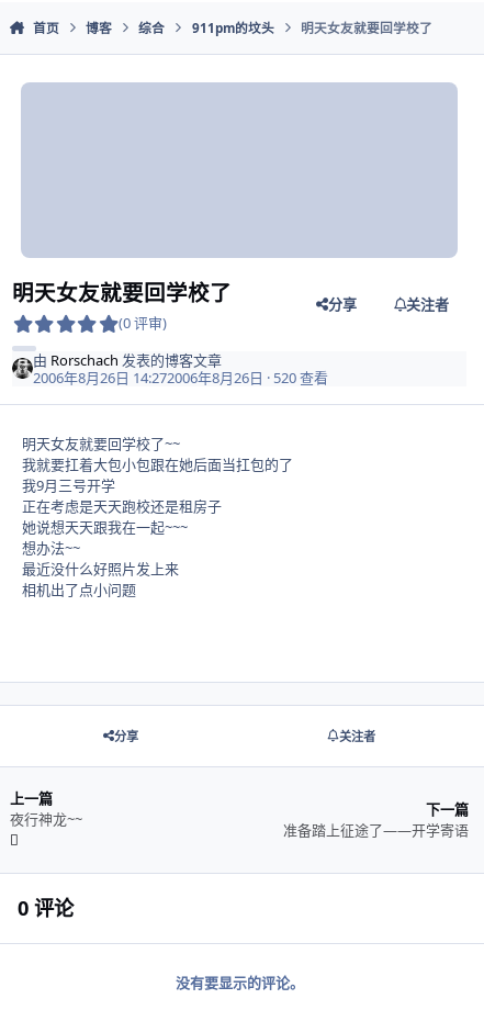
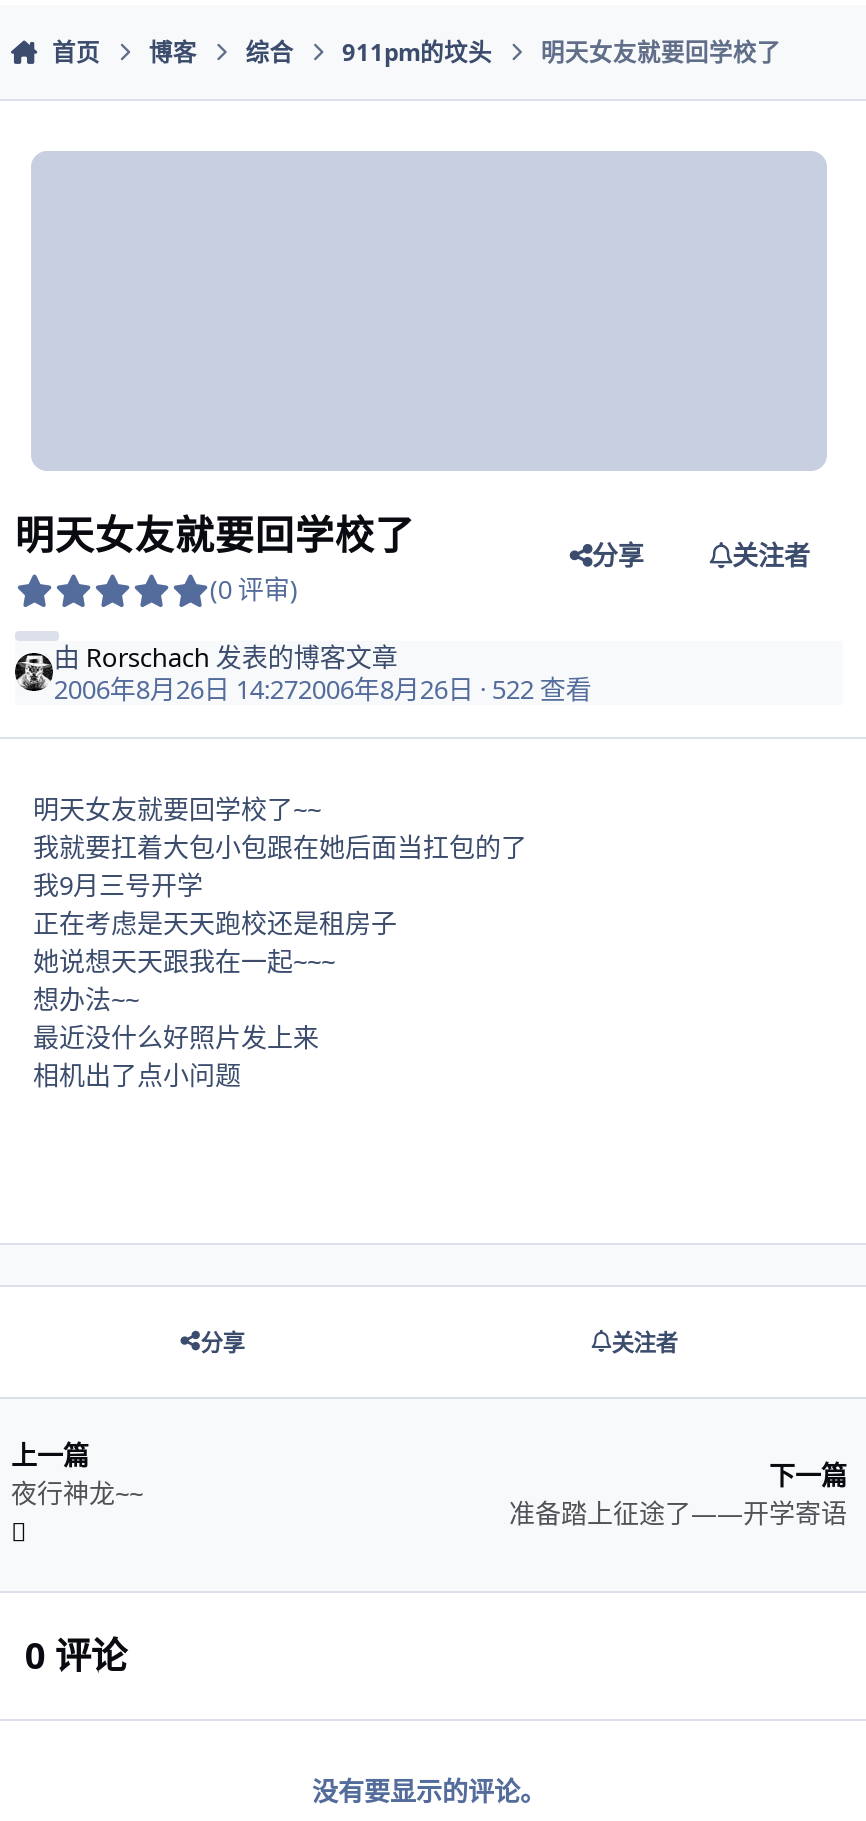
[33,367,329,387] 2006年8月26日 14:272006年8月26日· 520 查看 -> [54,670,592,706] 2006年8月26日 14:272006年8月26日· 522 查看

